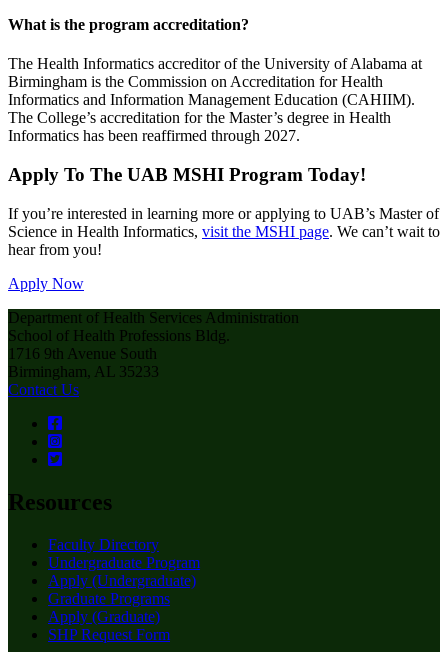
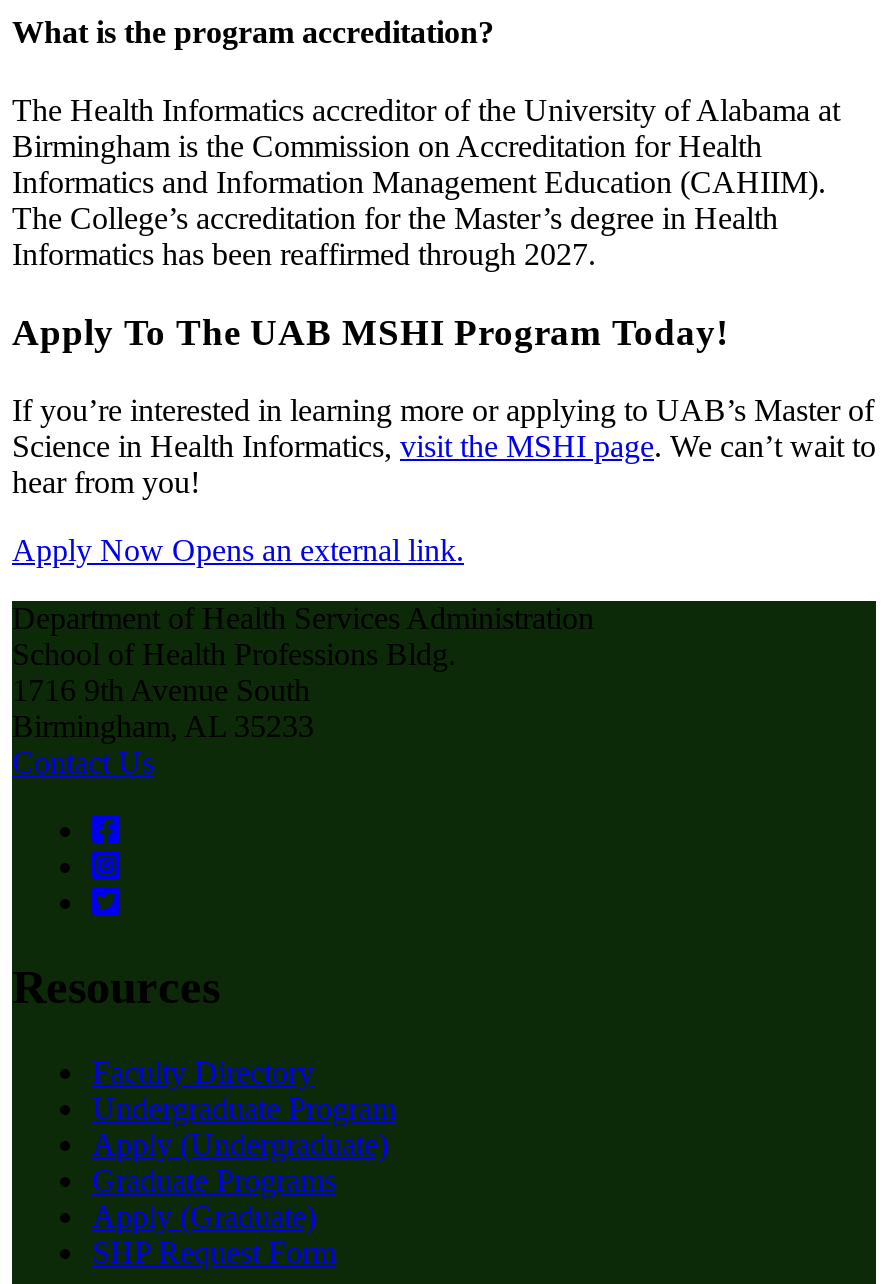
[8,275,84,292] Apply Now -> [12,532,464,566] Apply Now Opens an external link.

